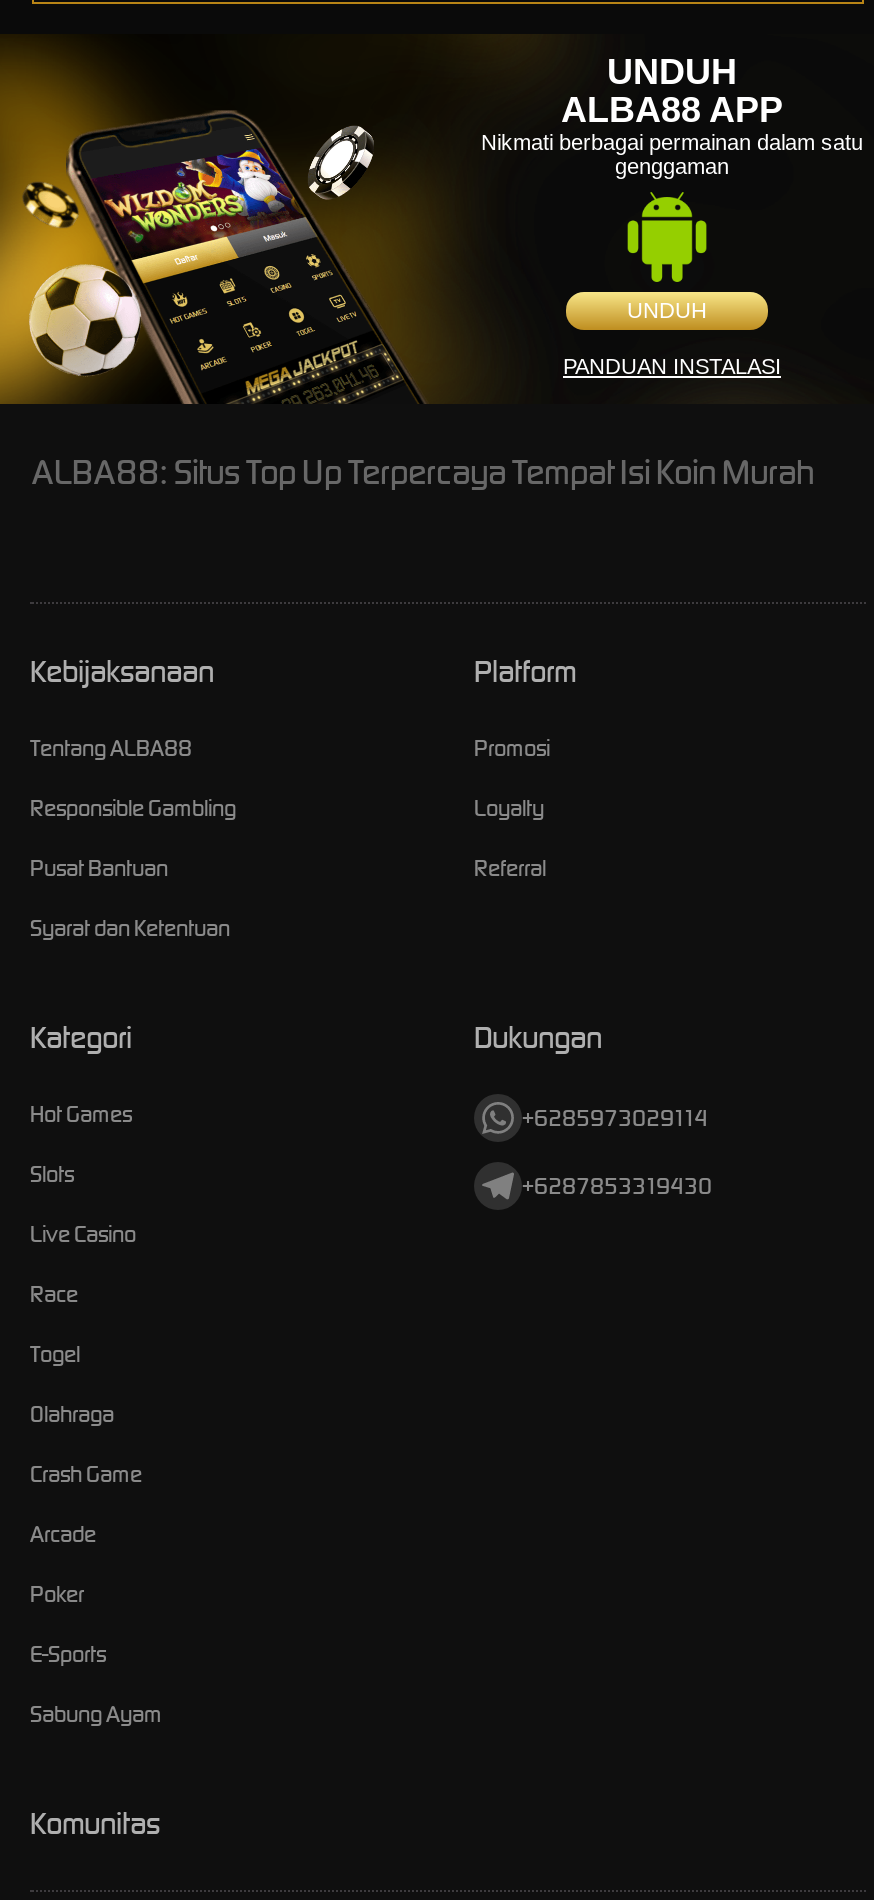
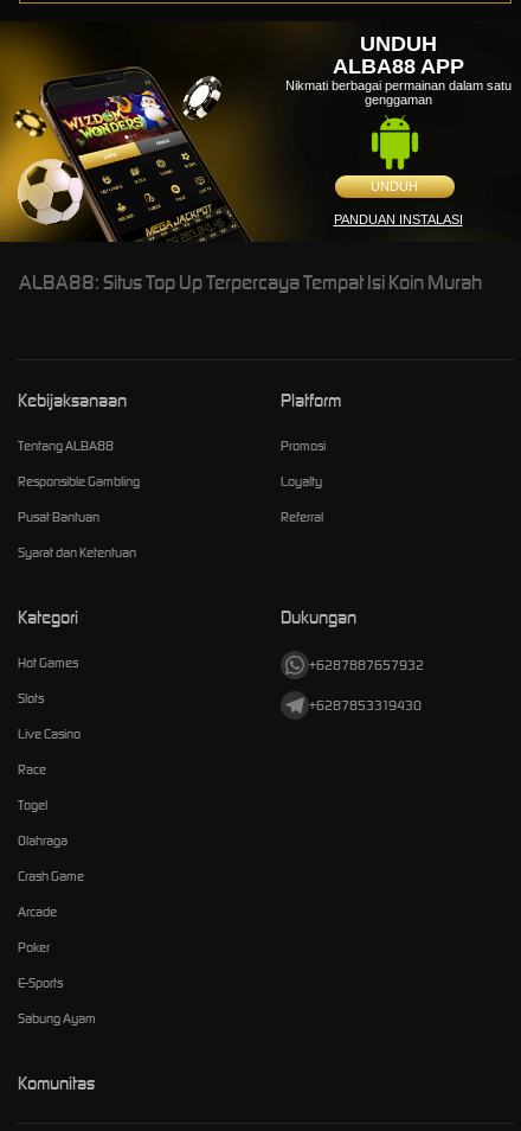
[522,1104,708,1132] +6285973029114 -> [309,656,424,673] +6287887657932

